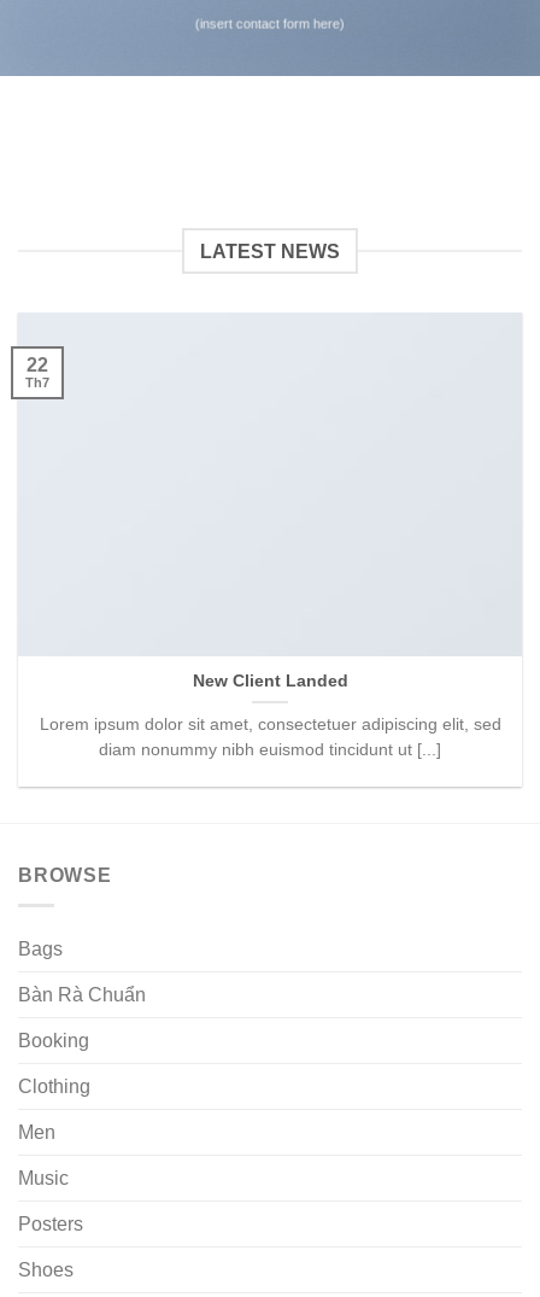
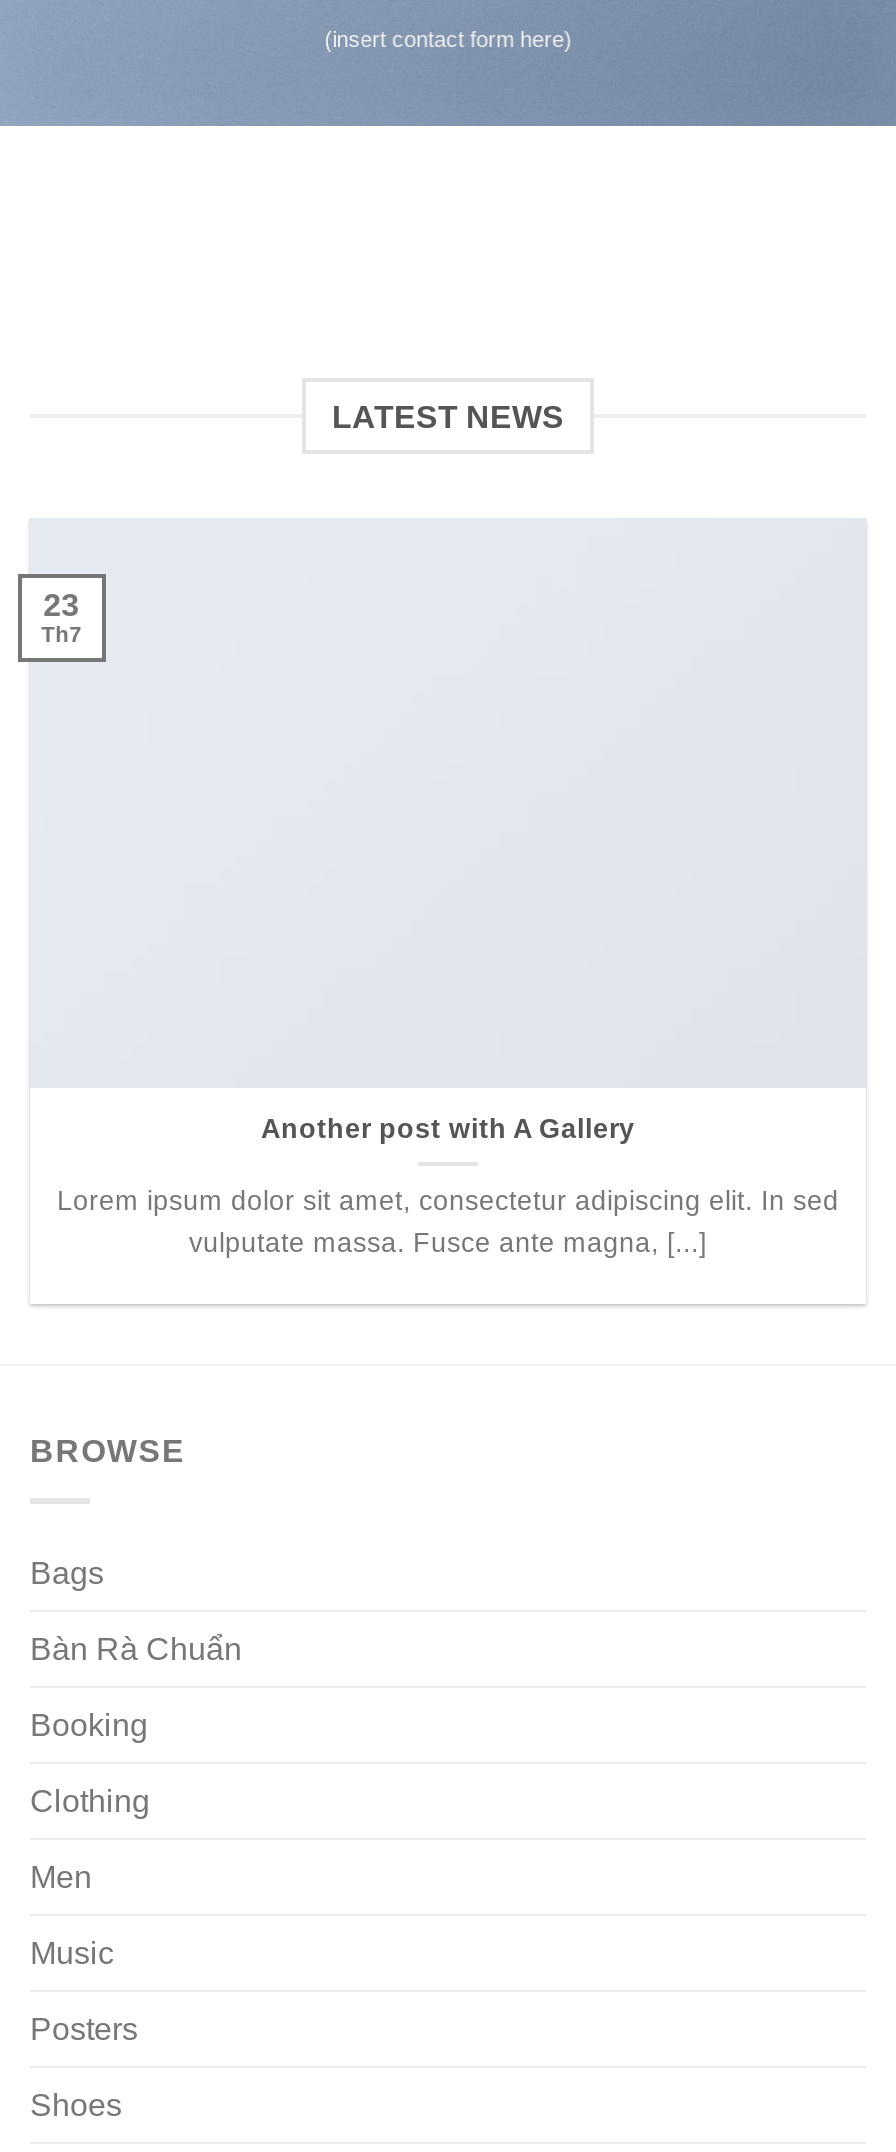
[26,355,48,375] 22 -> [43,588,79,622] 23
[192,672,348,690] New Client Landed -> [261,1114,635,1144] Another post with A Gallery
[39,715,501,759] Lorem ipsum dolor sit amet, consectetuer adipiscing elit, sed | diam nonummy nibh euismod tincidunt ut [...] -> [57,1186,839,1258] Lorem ipsum dolor sit amet, consectetur adipiscing elit. In sed | vulputate massa. Fusce ante magna, [...]

